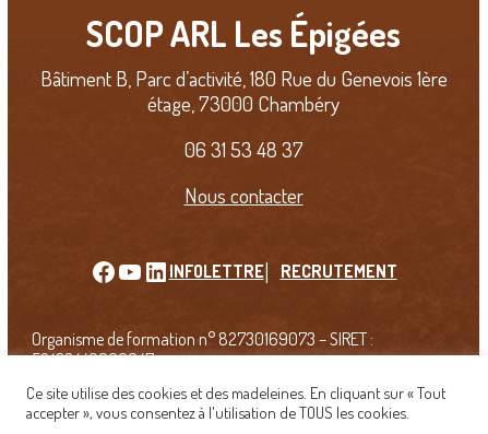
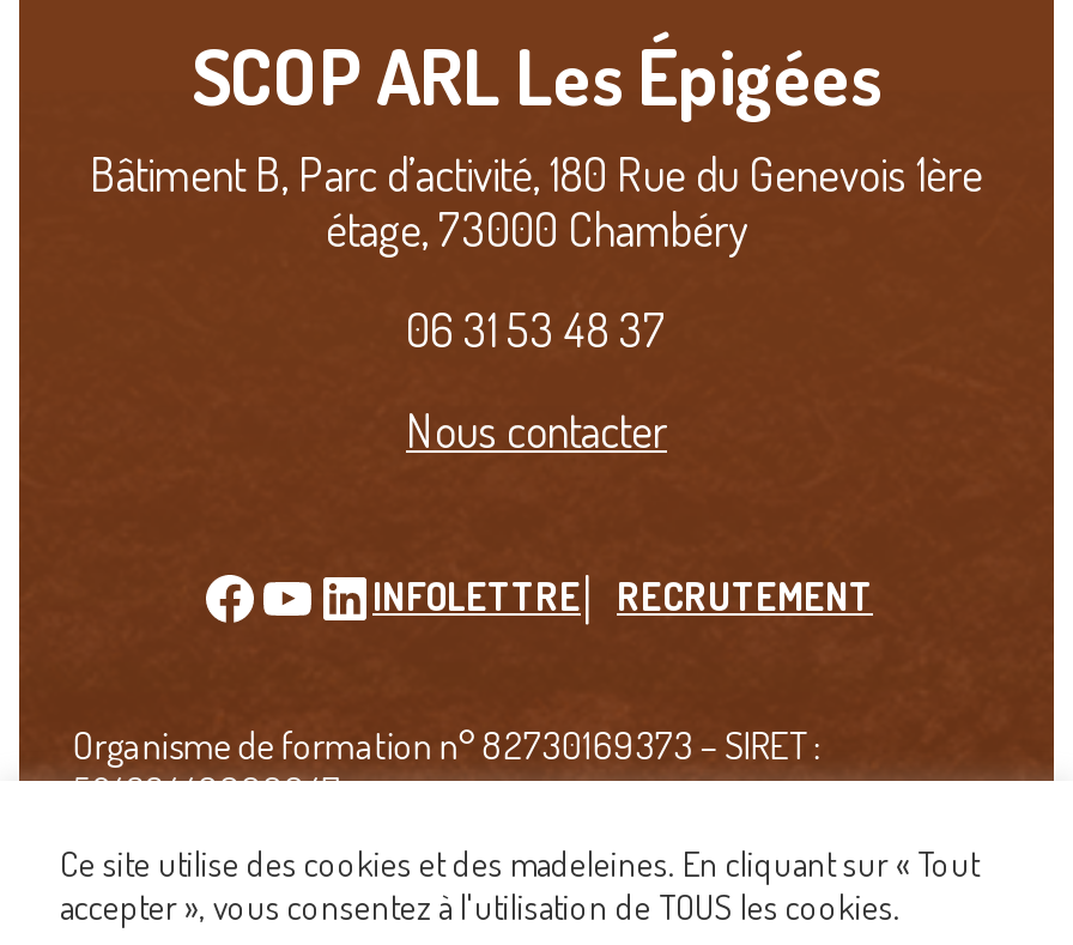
[32,328,374,350] Organisme de formation n° 82730169073 – SIRET : -> [73,721,820,769] Organisme de formation n° 82730169373 – SIRET :

